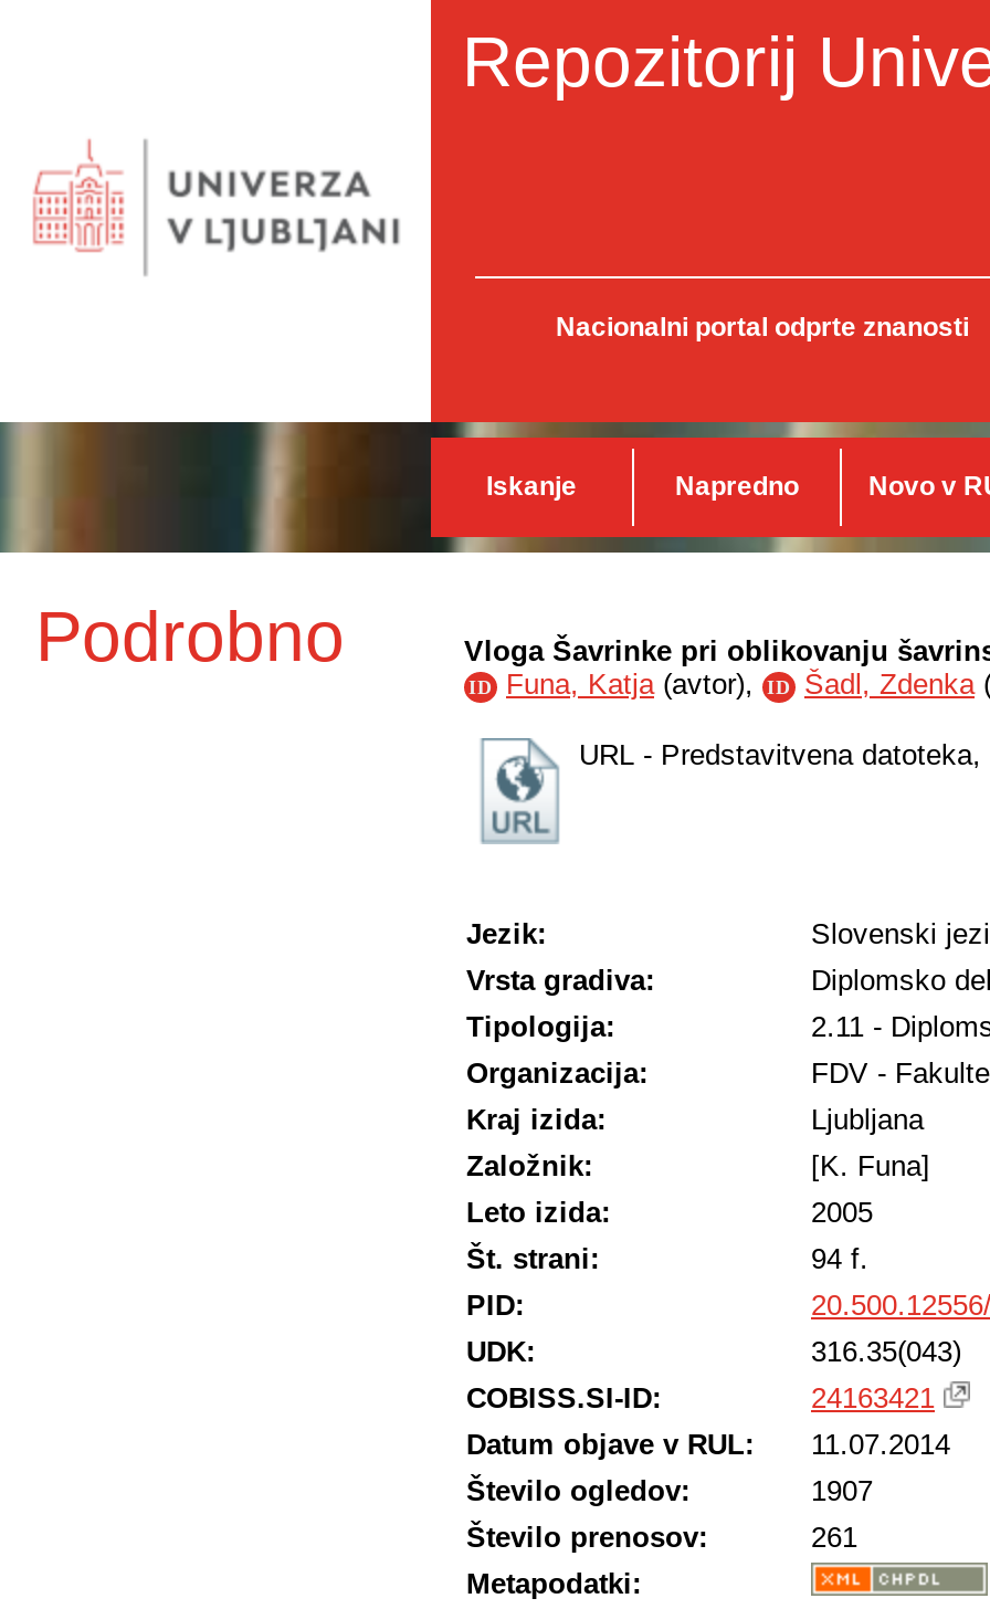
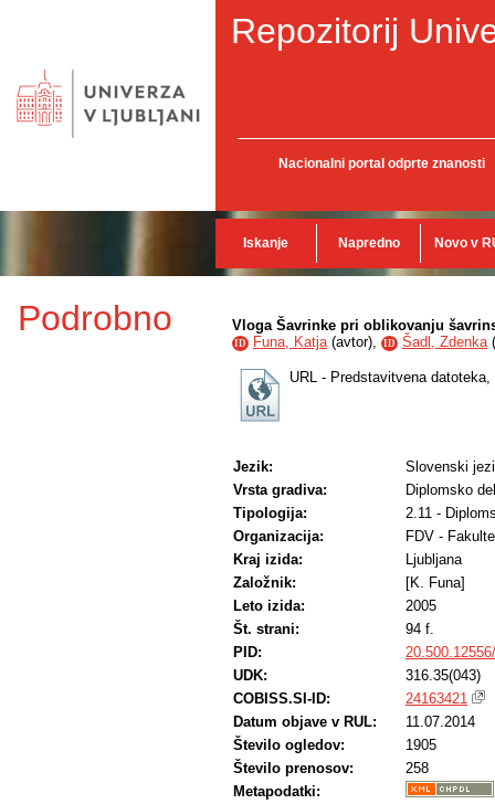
[811,1474,873,1507] 1907 -> [406,737,436,753] 1905
[811,1521,857,1554] 261 -> [406,760,429,776] 258

